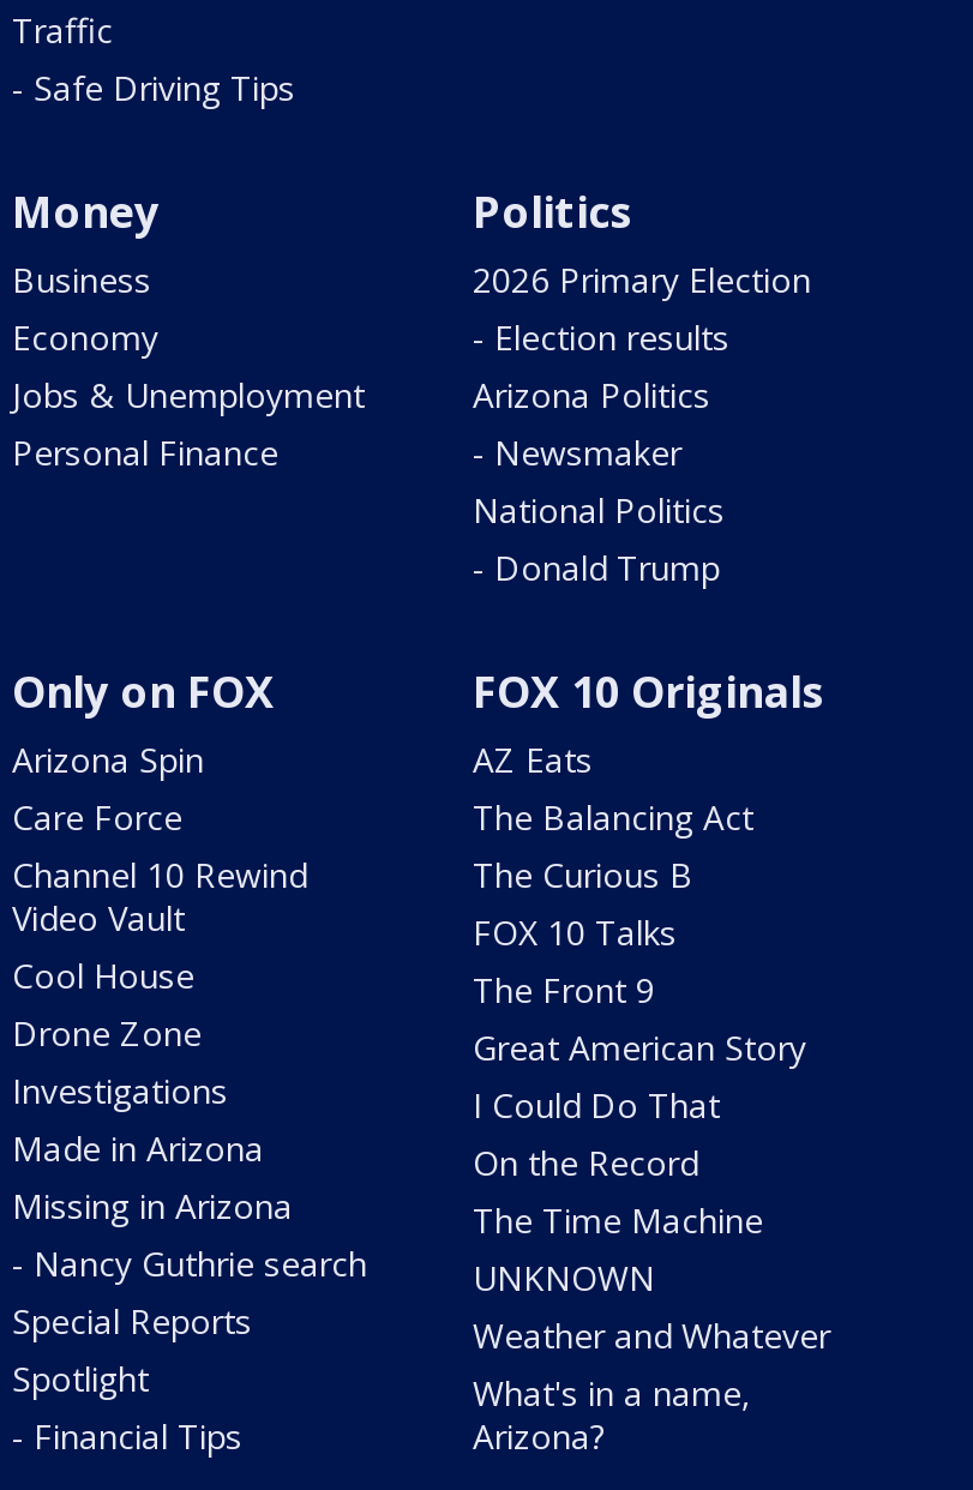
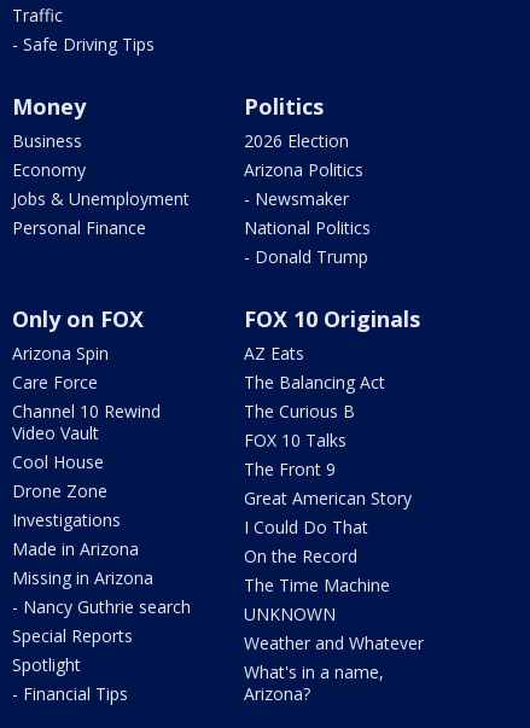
[473,256,811,360] 2026 Primary Election | - Election results -> [244,129,349,152] 2026 Election

